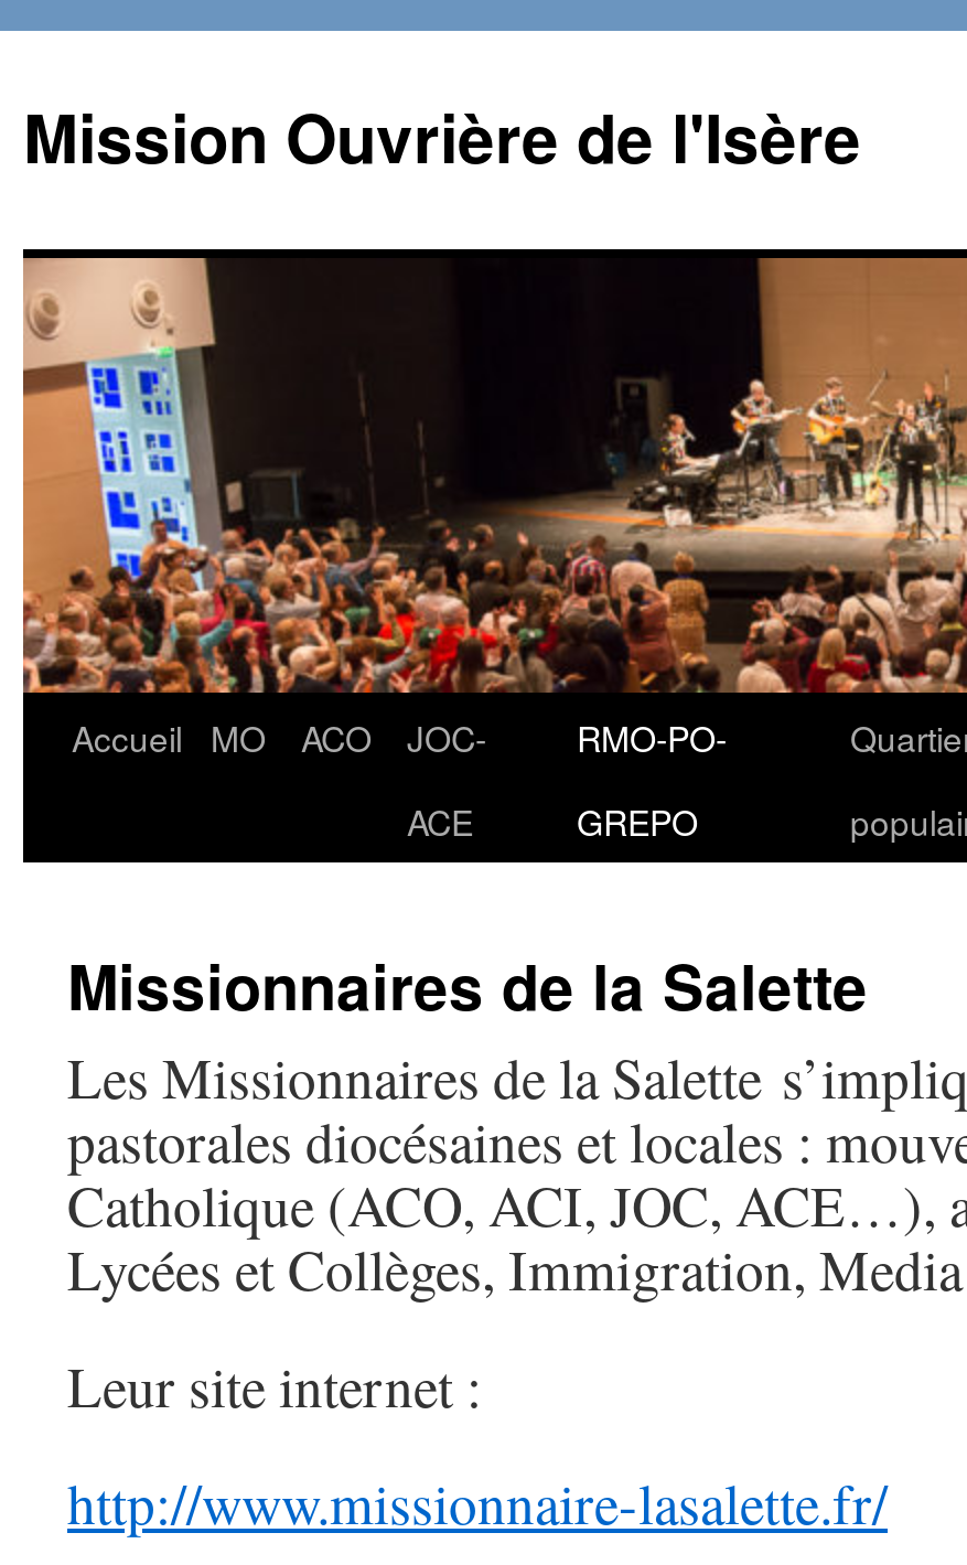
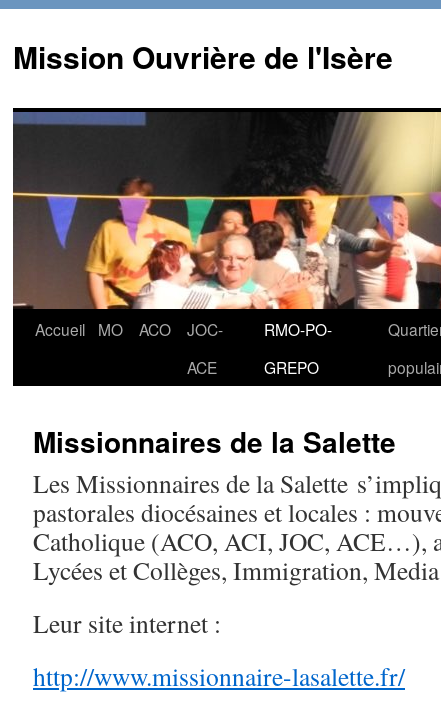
[21,256,960,695] [image] -> [12,111,438,310] [image]

